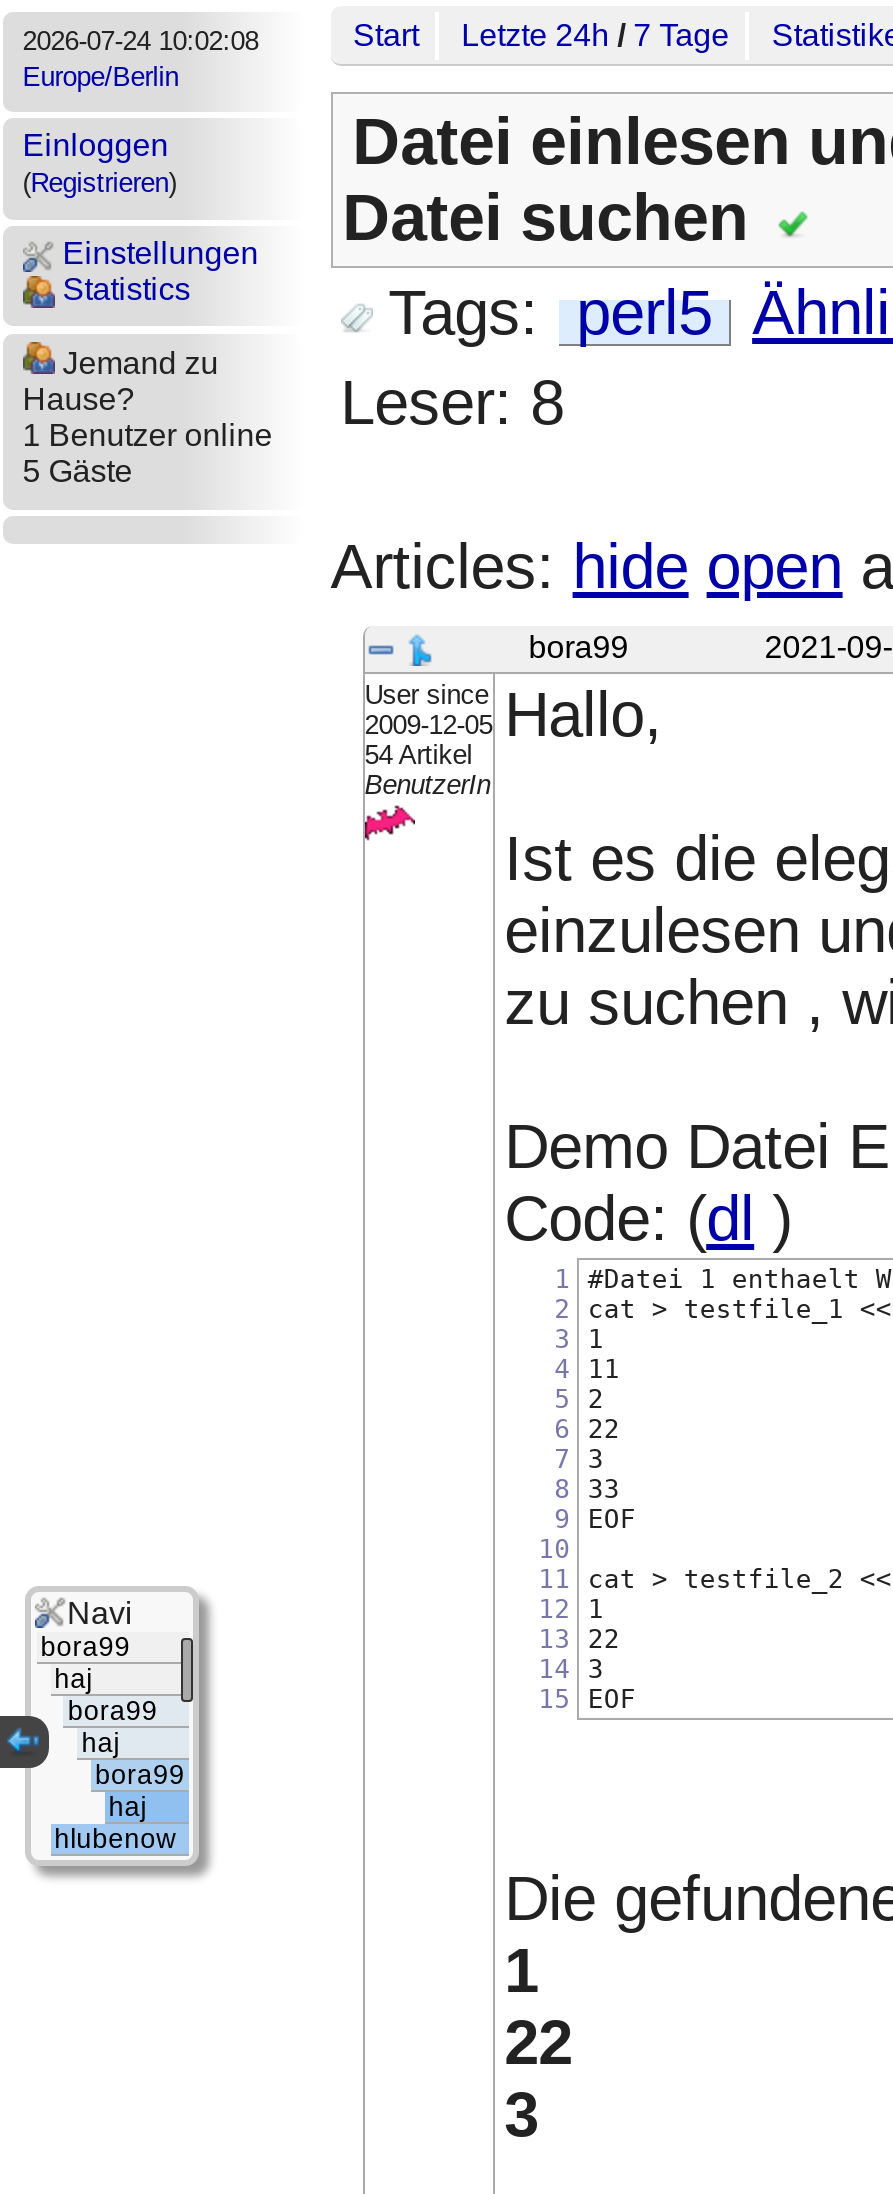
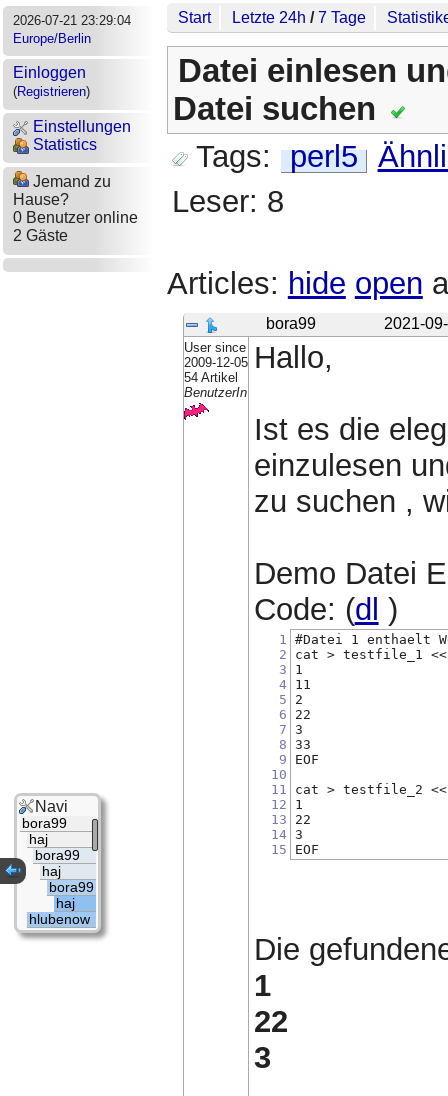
[23,25,259,55] 2026-07-24 10:02:08 -> [13,13,131,28] 2026-07-21 23:29:04
[23,419,273,453] 1 Benutzer online -> [13,209,138,226] 0 Benutzer online
[23,455,133,489] 5 Gäste -> [13,227,68,244] 2 Gäste

